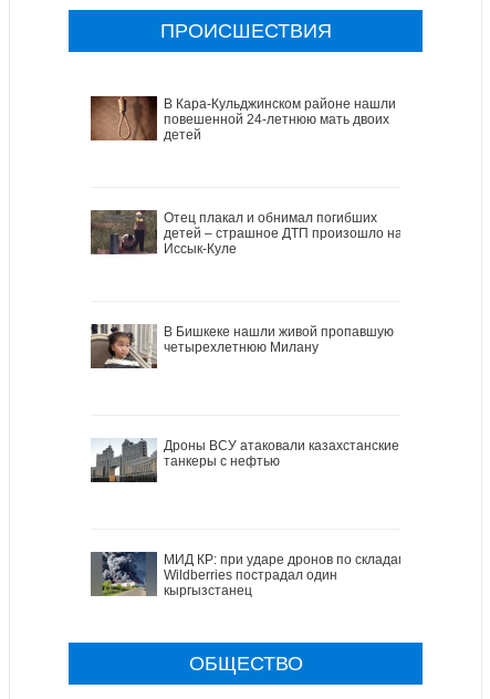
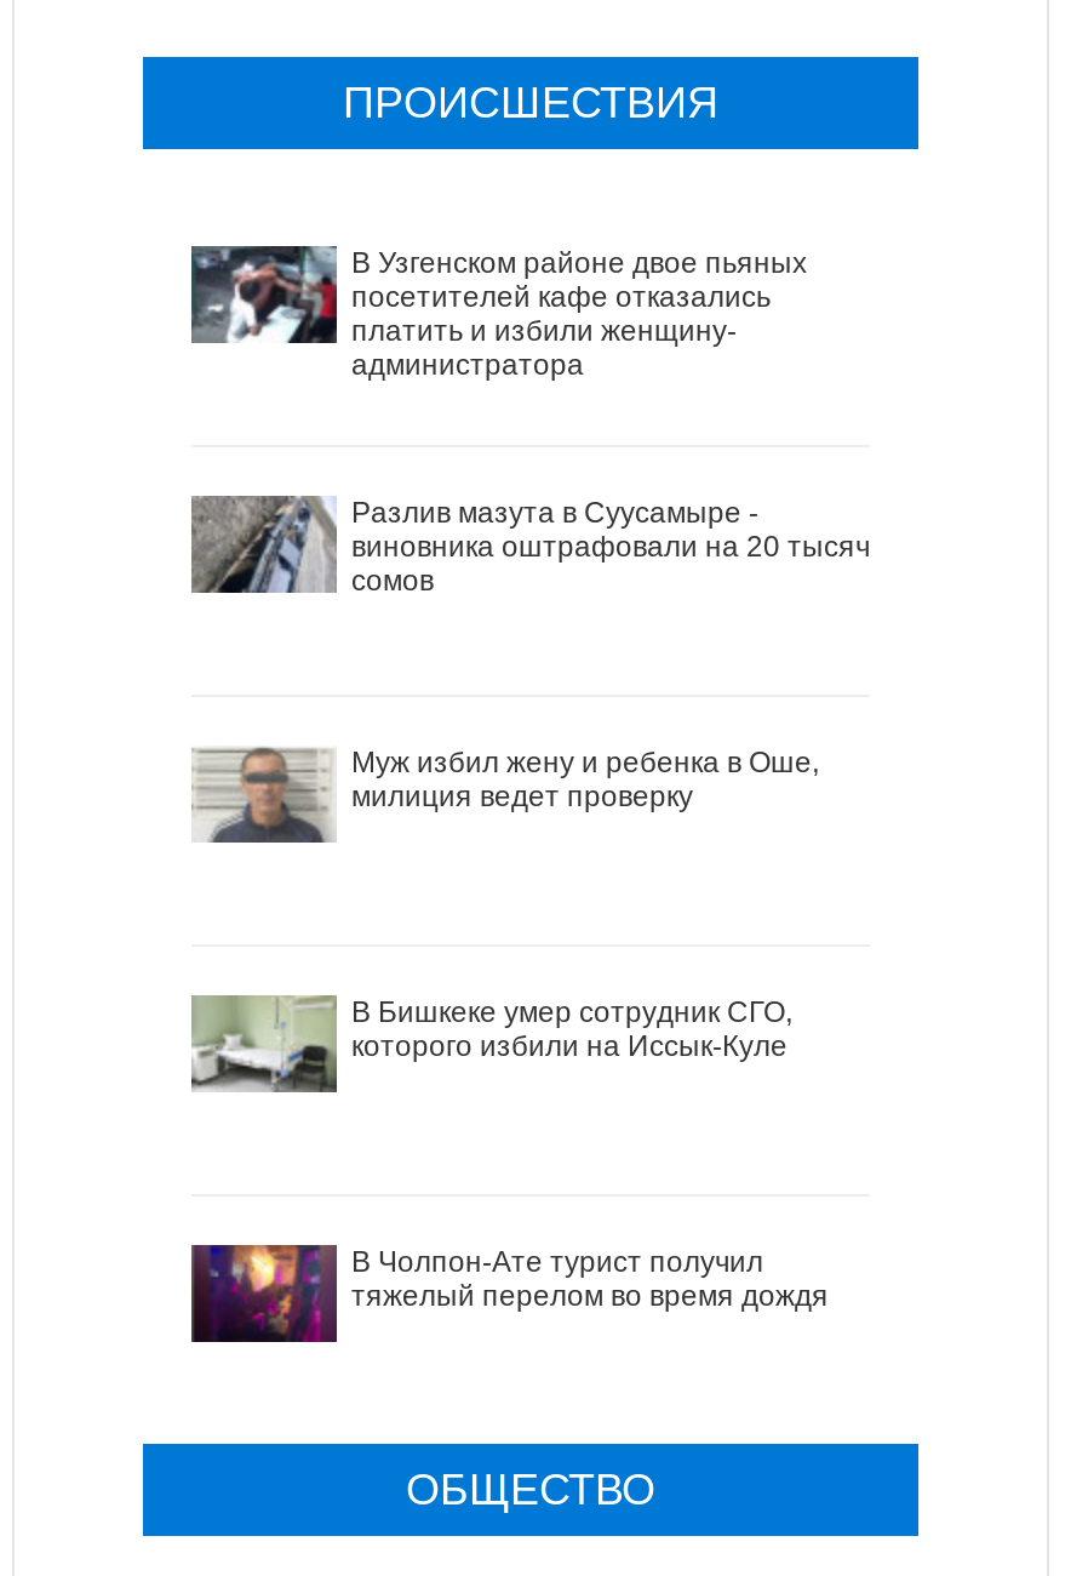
[91,96,396,142] [image] | В Кара-Кульджинском районе нашли | повешенной 24-летнюю мать двоих | детей -> [191,246,807,381] [image] | В Узгенском районе двое пьяных | посетителей кафе отказались | платить и избили женщину- | администратора
[92,210,403,256] [image] | Отец плакал и обнимал погибших | детей – страшное ДТП произошло на | Иссык-Куле -> [191,495,870,597] [image] | Разлив мазута в Суусамыре - | виновника оштрафовали на 20 тысяч | сомов
[90,323,394,369] [image] | В Бишкеке нашли живой пропавшую | четырехлетнюю Милану -> [191,745,819,843] [image] | Муж избил жену и ребенка в Оше, | милиция ведет проверку
[91,438,399,483] [image] | Дроны ВСУ атаковали казахстанские | танкеры с нефтью -> [191,995,792,1092] [image] | В Бишкеке умер сотрудник СГО, | которого избили на Иссык-Куле
[91,551,407,598] [image] | МИД КР: при ударе дронов по складам | Wildberries пострадал один | кыргызстанец -> [194,1243,829,1344] [image] | В Чолпон-Ате турист получил | тяжелый перелом во время дождя

